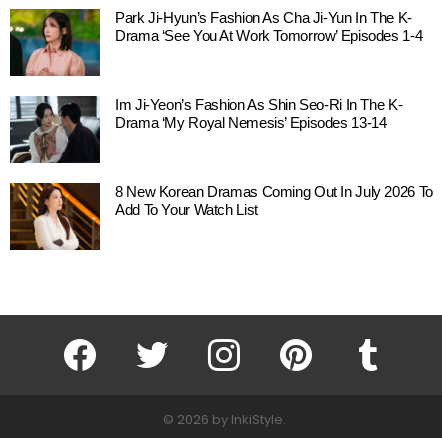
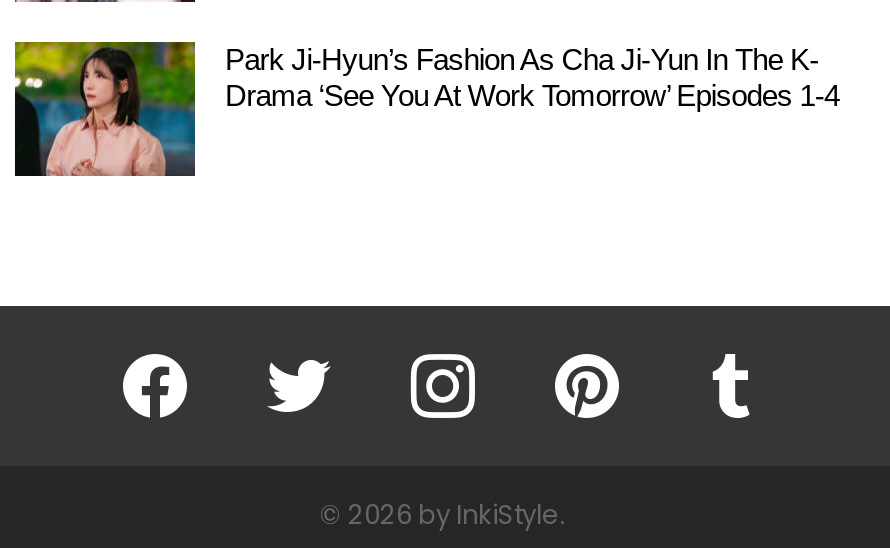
[9,95,402,164] [image] | Im Ji-Yeon’s Fashion As Shin Seo-Ri In The K- | Drama ‘My Royal Nemesis’ Episodes 13-14 -> none
[9,182,433,250] [image] | 8 New Korean Dramas Coming Out In July 2026 To | Add To Your Watch List -> none

